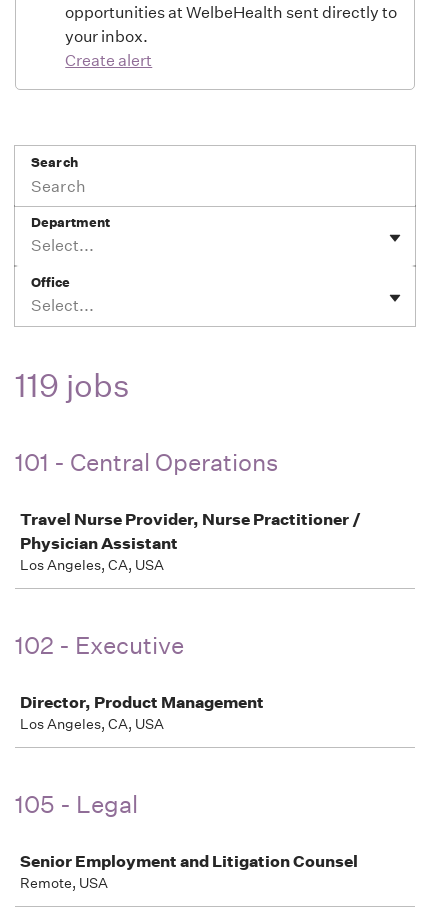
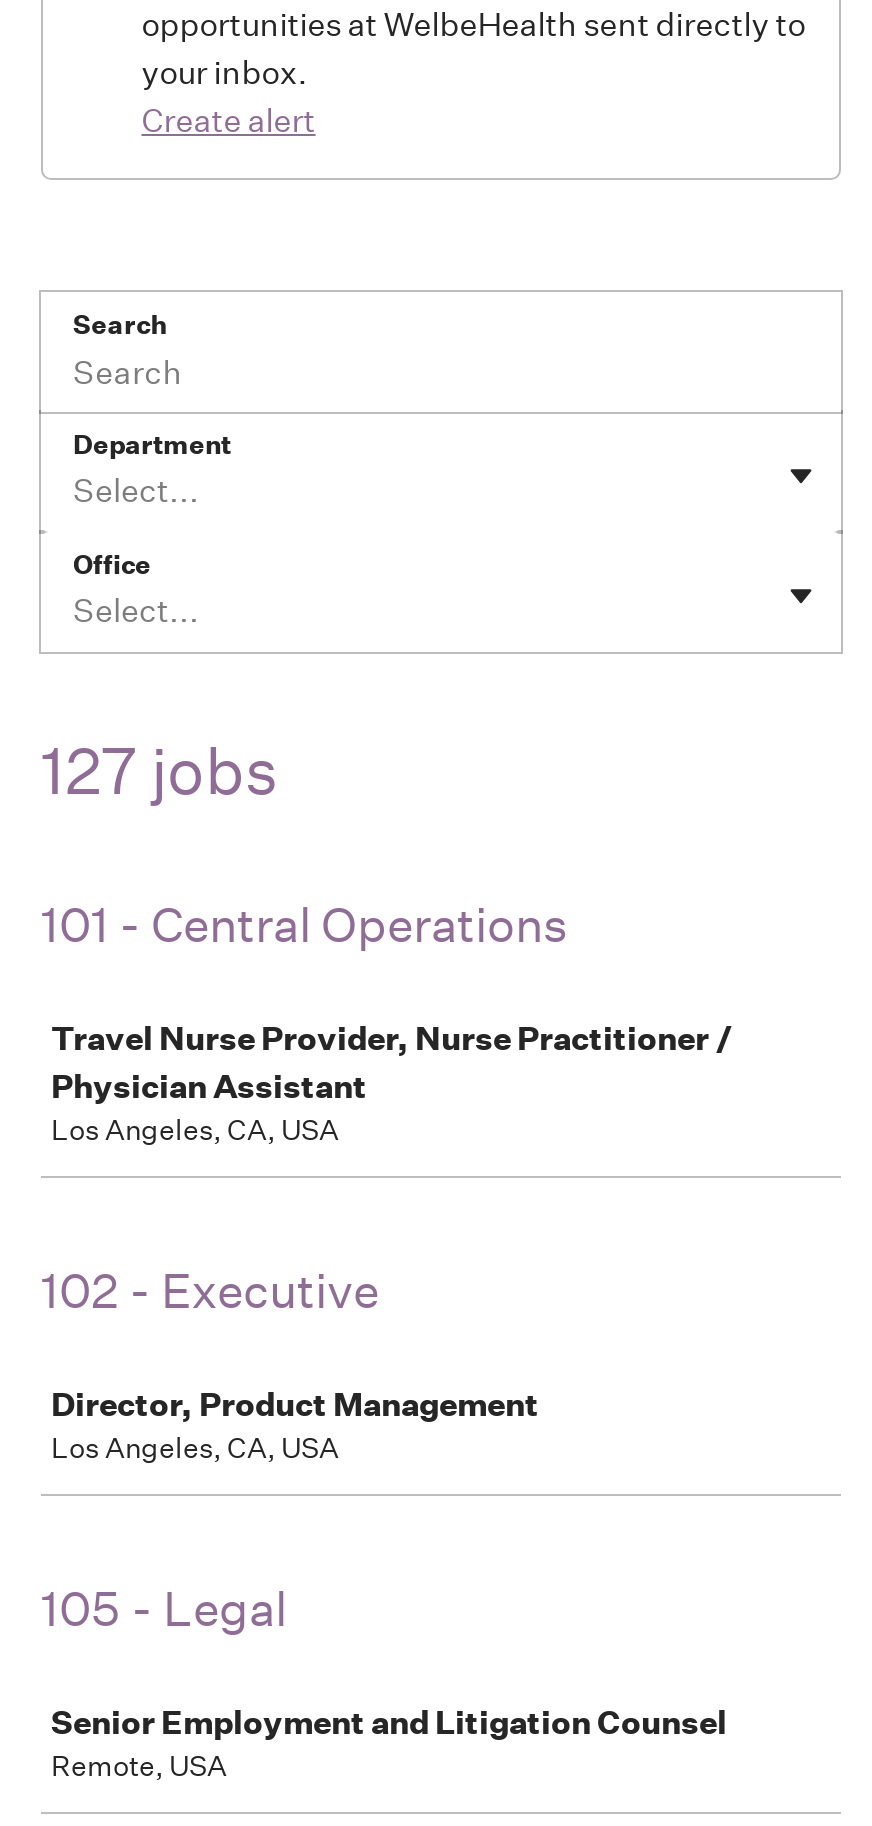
[15,366,130,405] 119 jobs -> [41,732,279,810] 127 jobs

